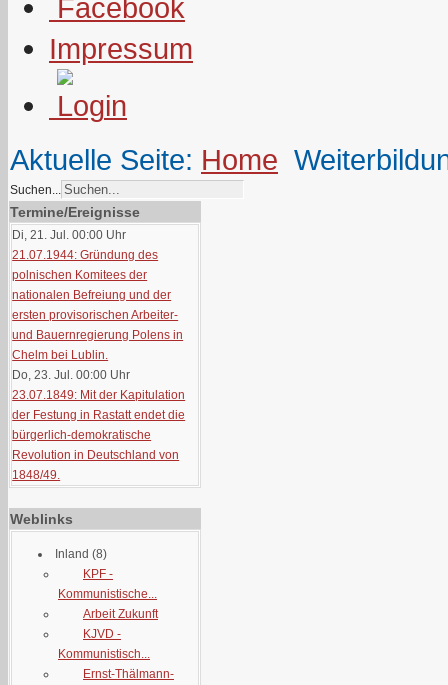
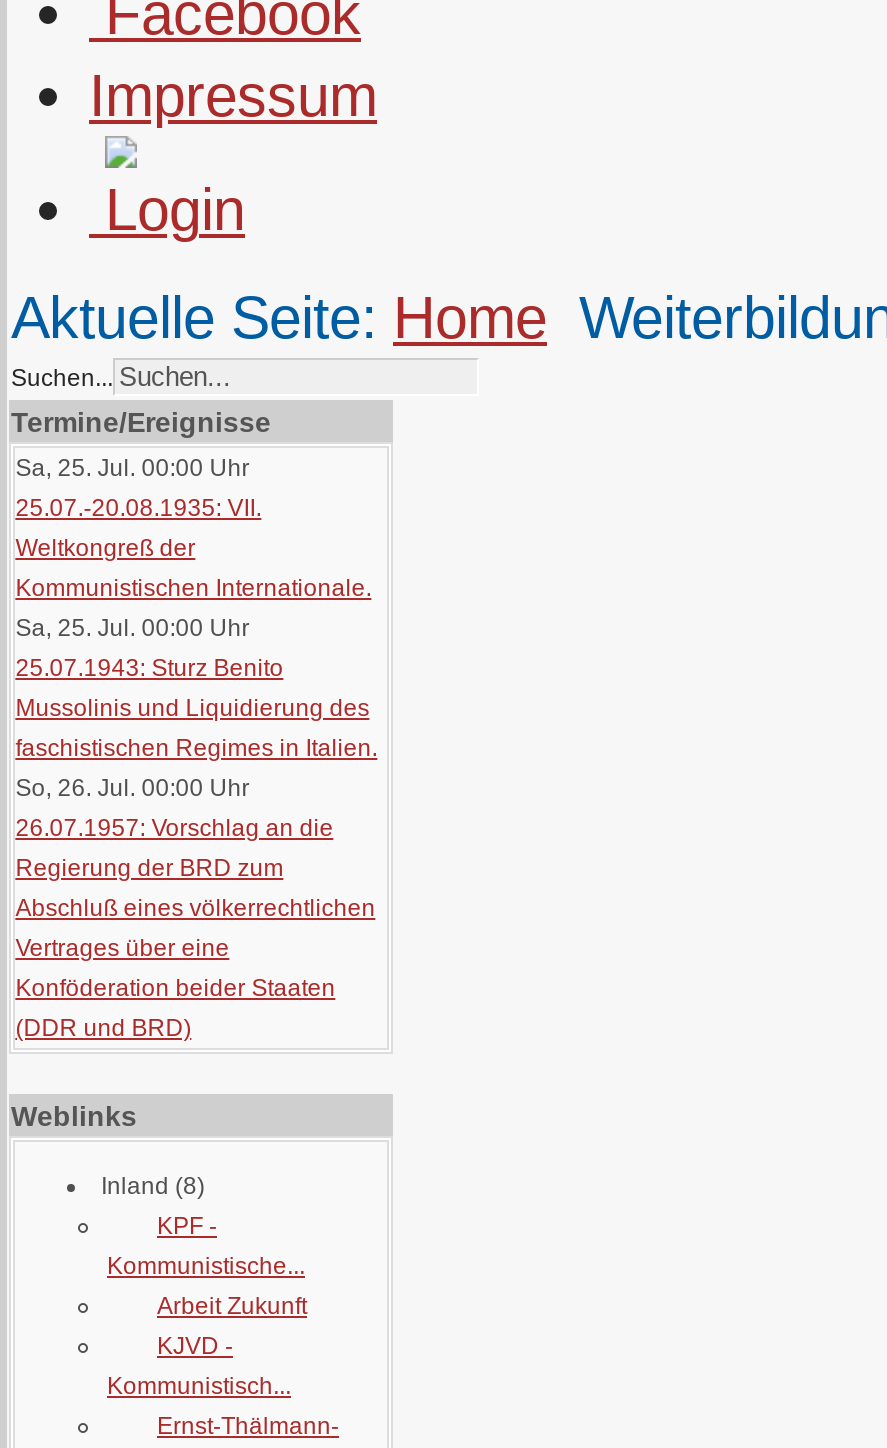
[12,228,185,482] Di, 21. Jul. 00:00 Uhr | 21.07.1944: Gründung des | polnischen Komitees der | nationalen Befreiung und der | ersten provisorischen Arbeiter- | und Bauernregierung Polens in | Chelm bei Lublin. | Do, 23. Jul. 00:00 Uhr | 23.07.1849: Mit der Kapitulation | der Festung in Rastatt endet die | bürgerlich-demokratische | Revolution in Deutschland von | 1848/49. -> [15,454,377,1042] Sa, 25. Jul. 00:00 Uhr | 25.07.-20.08.1935: VII. | Weltkongreß der | Kommunistischen Internationale. | Sa, 25. Jul. 00:00 Uhr | 25.07.1943: Sturz Benito | Mussolinis und Liquidierung des | faschistischen Regimes in Italien. | So, 26. Jul. 00:00 Uhr | 26.07.1957: Vorschlag an die | Regierung der BRD zum | Abschluß eines völkerrechtlichen | Vertrages über eine | Konföderation beider Staaten | (DDR und BRD)

